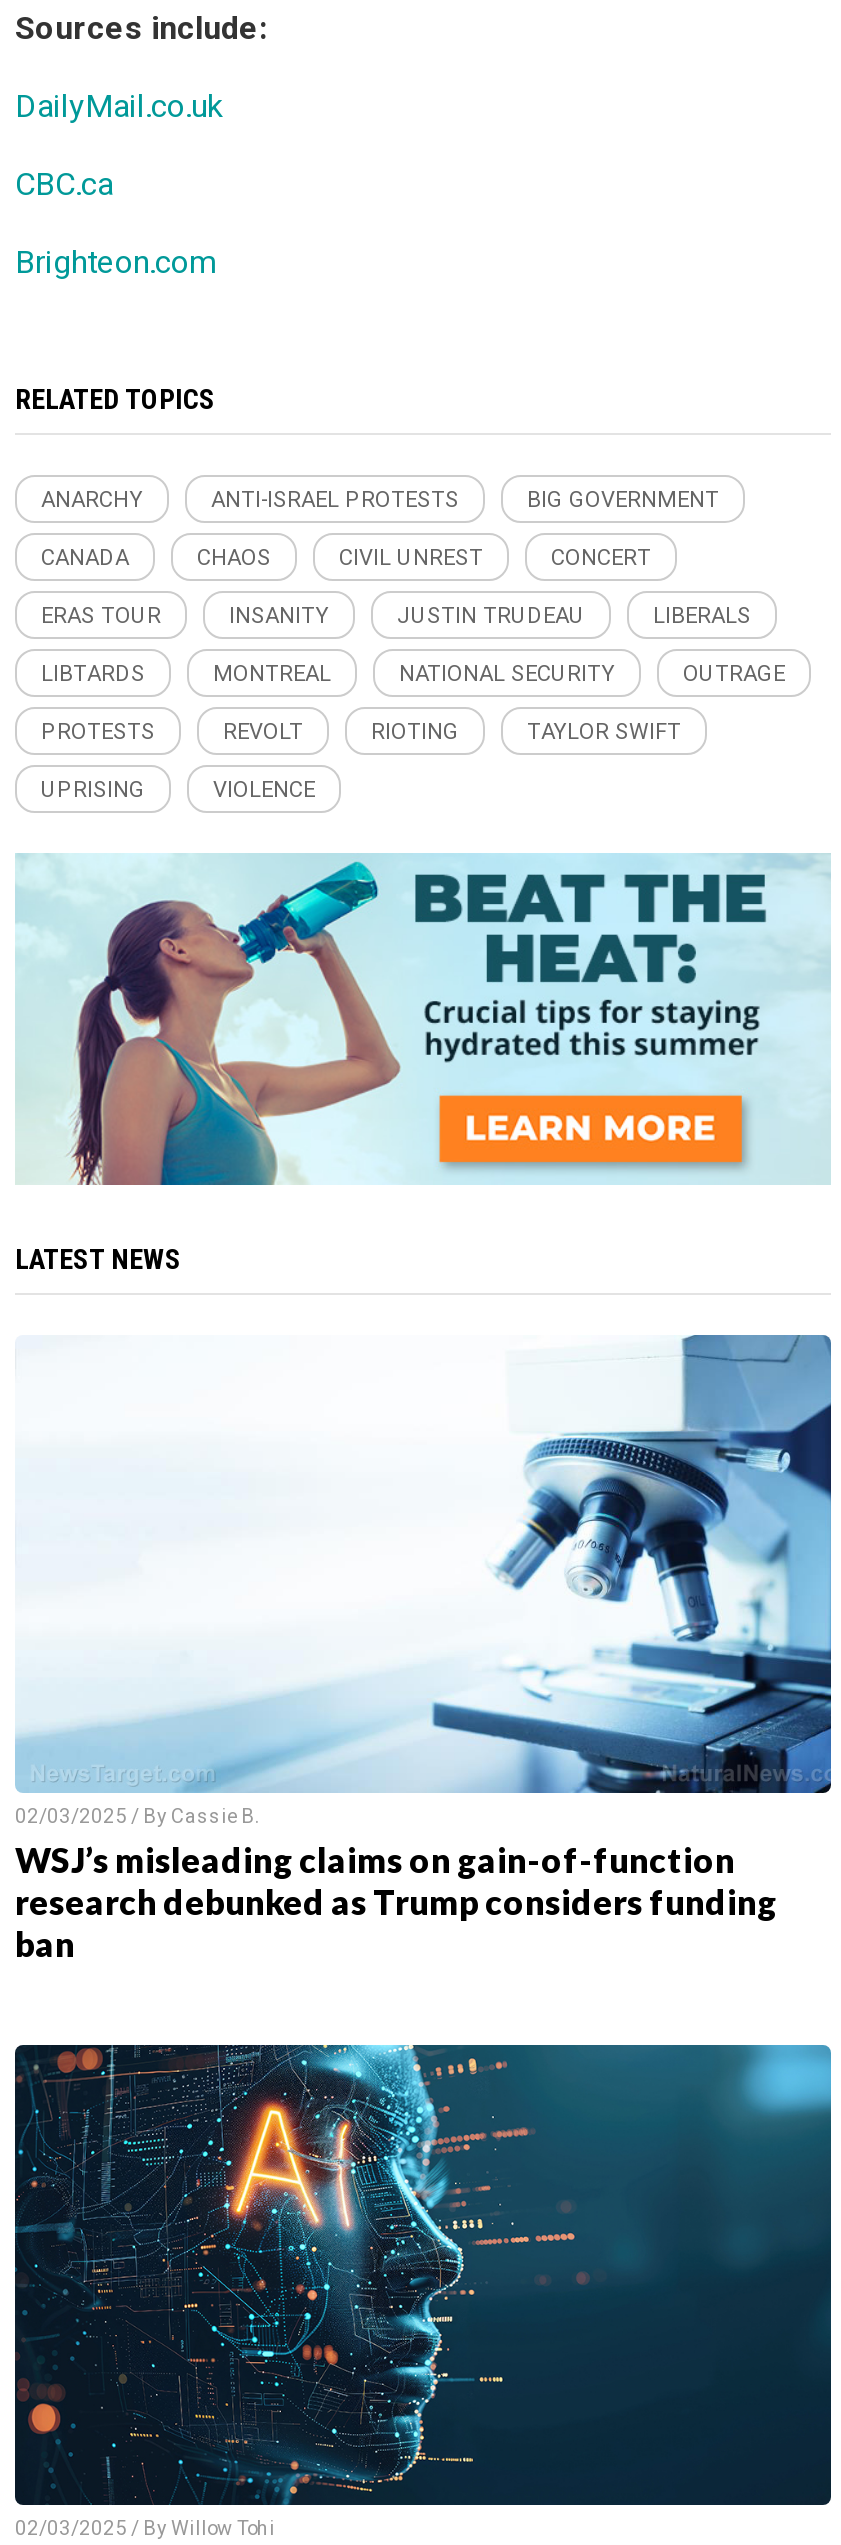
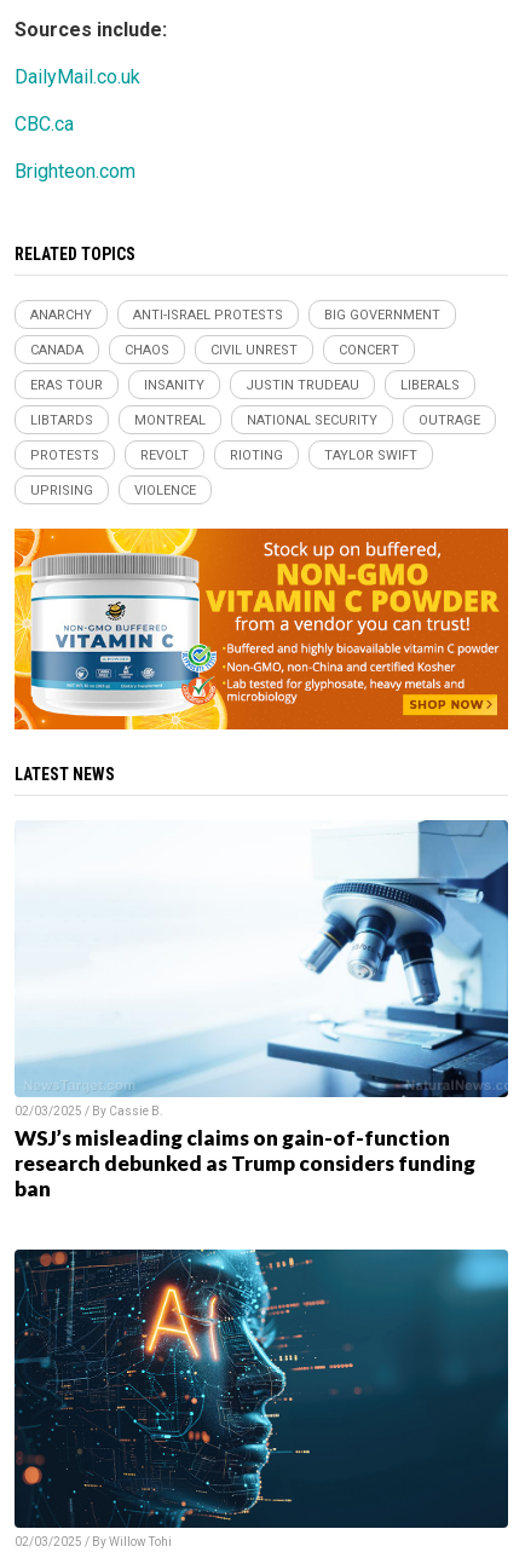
[15,853,831,1187] [image] -> [13,527,509,731] [image]

